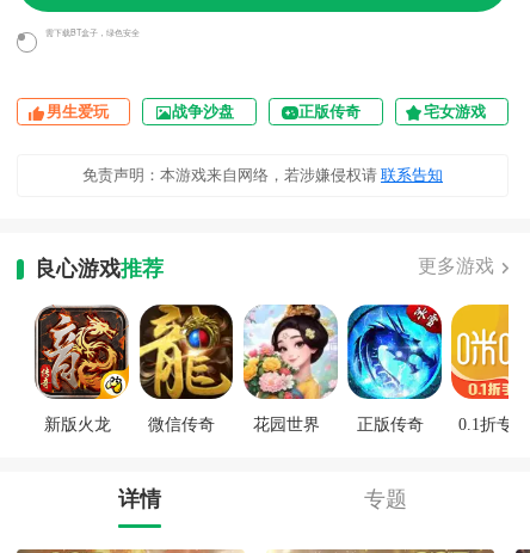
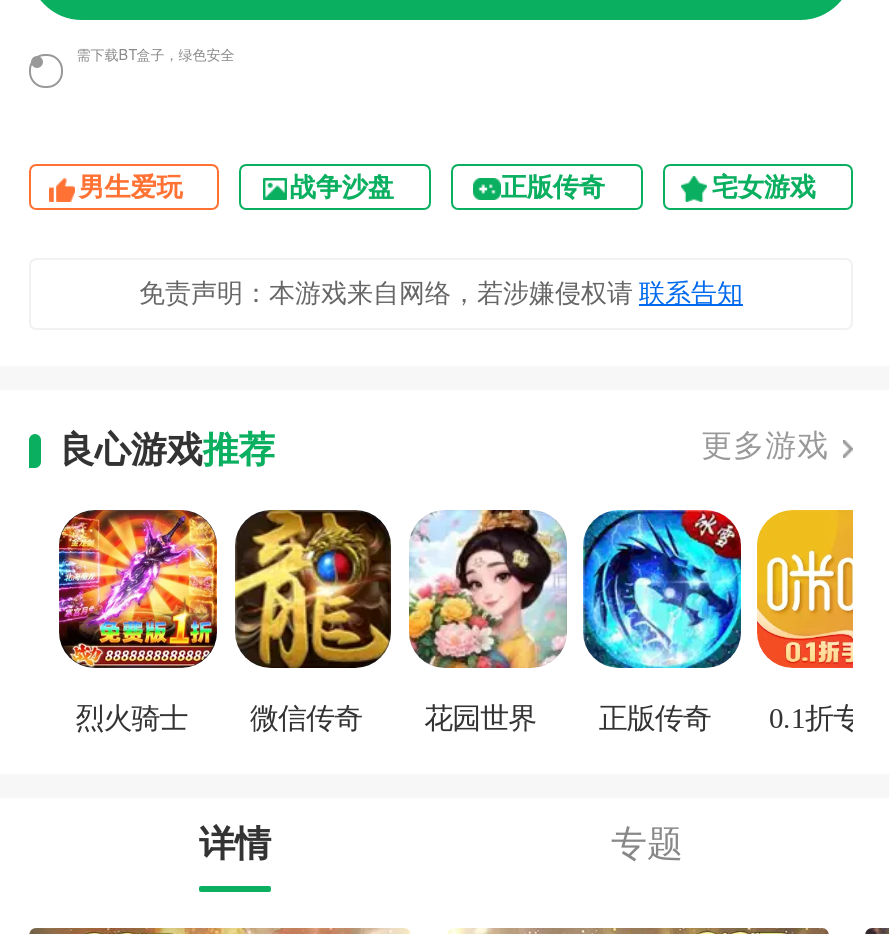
[35,305,130,433] [image] | 新版火龙 -> [57,508,219,733] [image] | 烈火骑士

